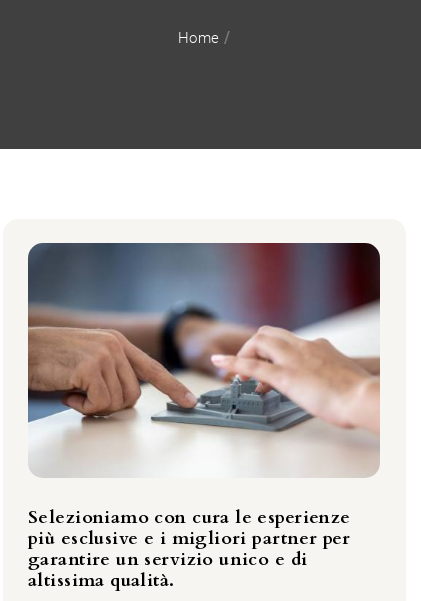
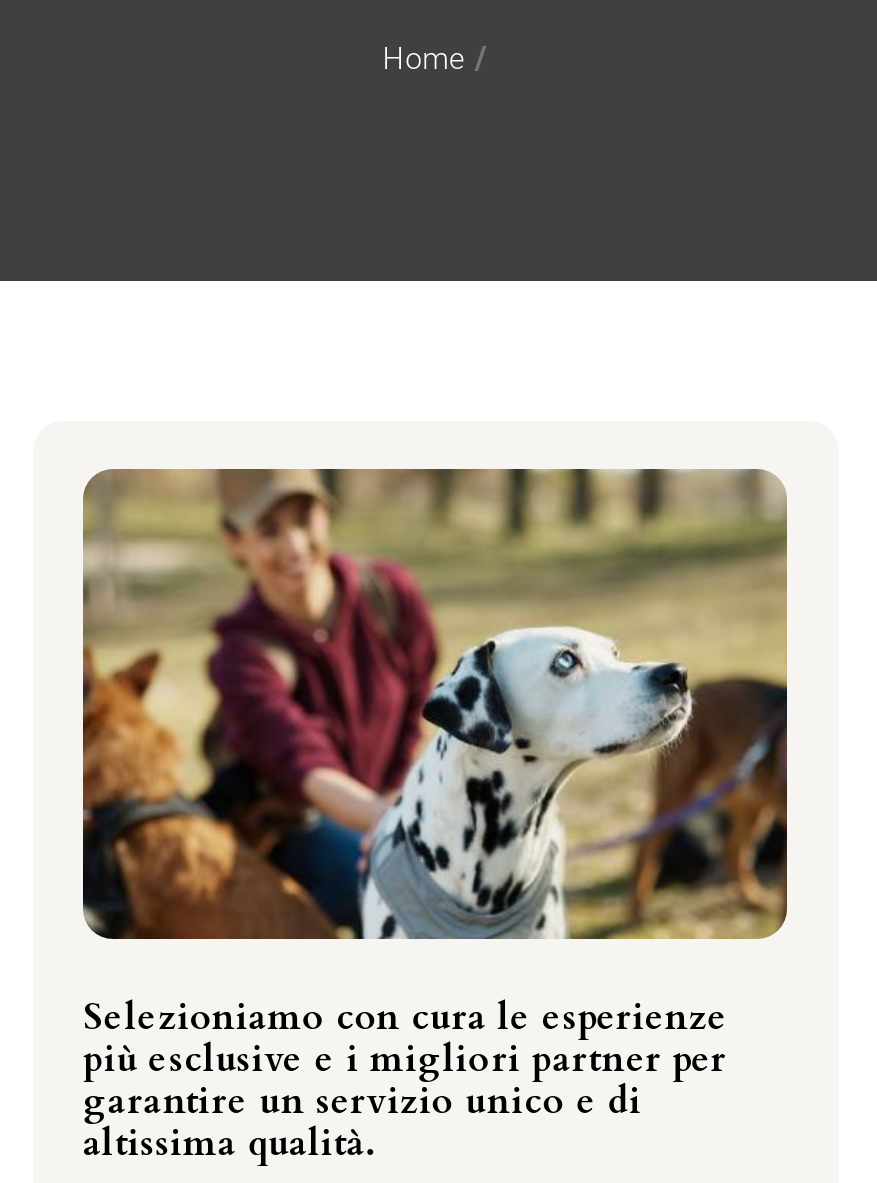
[27,242,381,478] [image] -> [81,467,789,941] [image]

